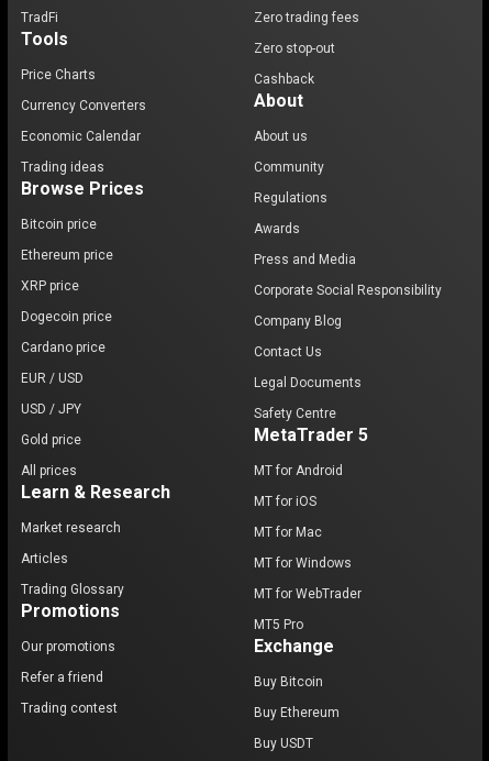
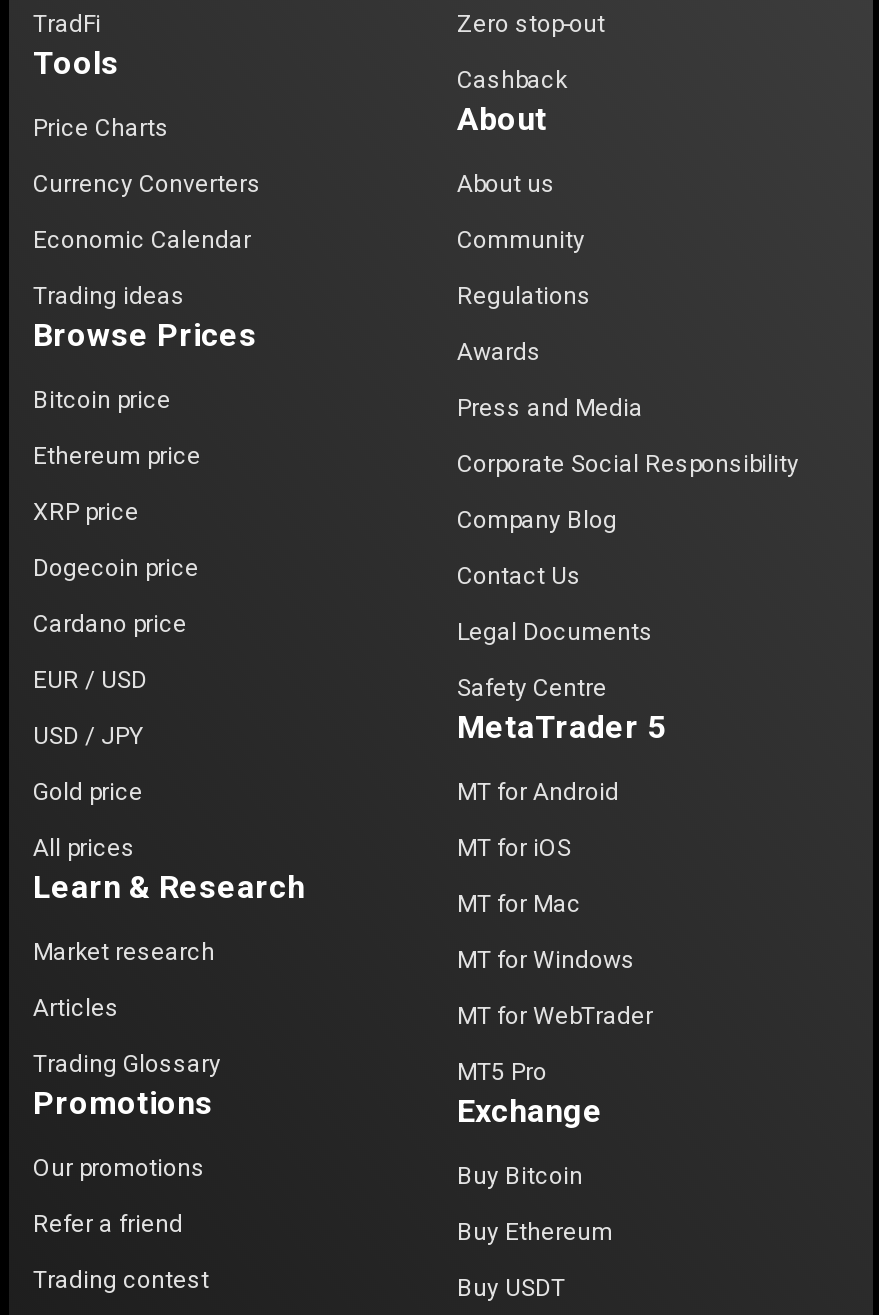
[254,10,359,25] Zero trading fees -> none

